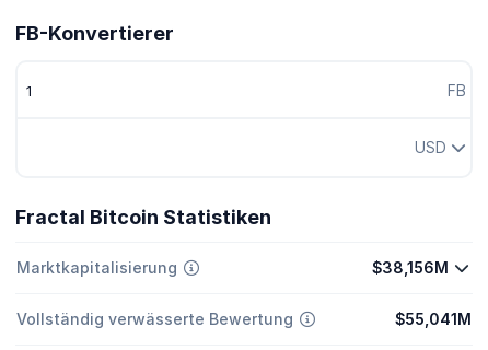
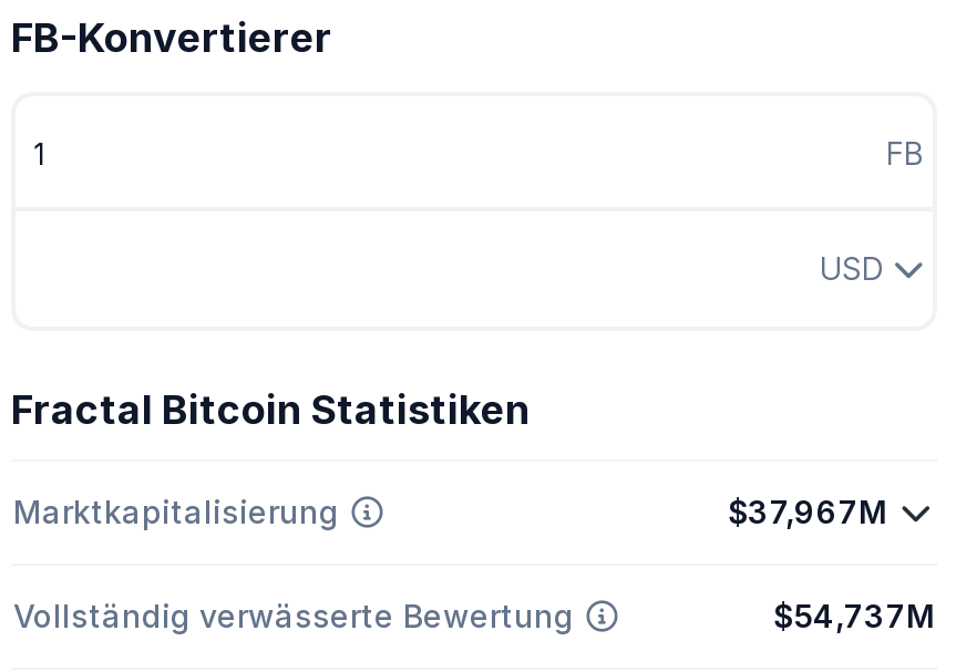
[371,258,448,277] $38,156M -> [728,493,887,530] $37,967M
[395,310,472,328] $55,041M -> [773,597,935,634] $54,737M

